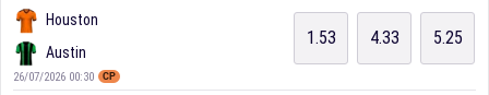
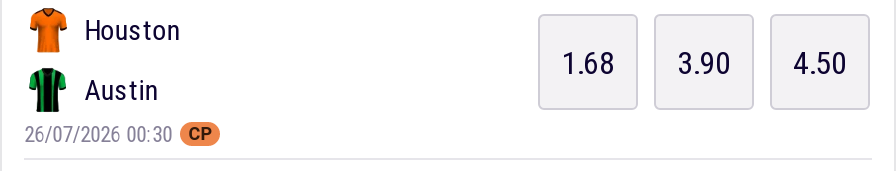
[306,27,336,48] 1.53 -> [561,44,615,82] 1.68
[369,27,399,48] 4.33 -> [677,44,731,82] 3.90
[433,27,462,48] 5.25 -> [793,44,847,82] 4.50

